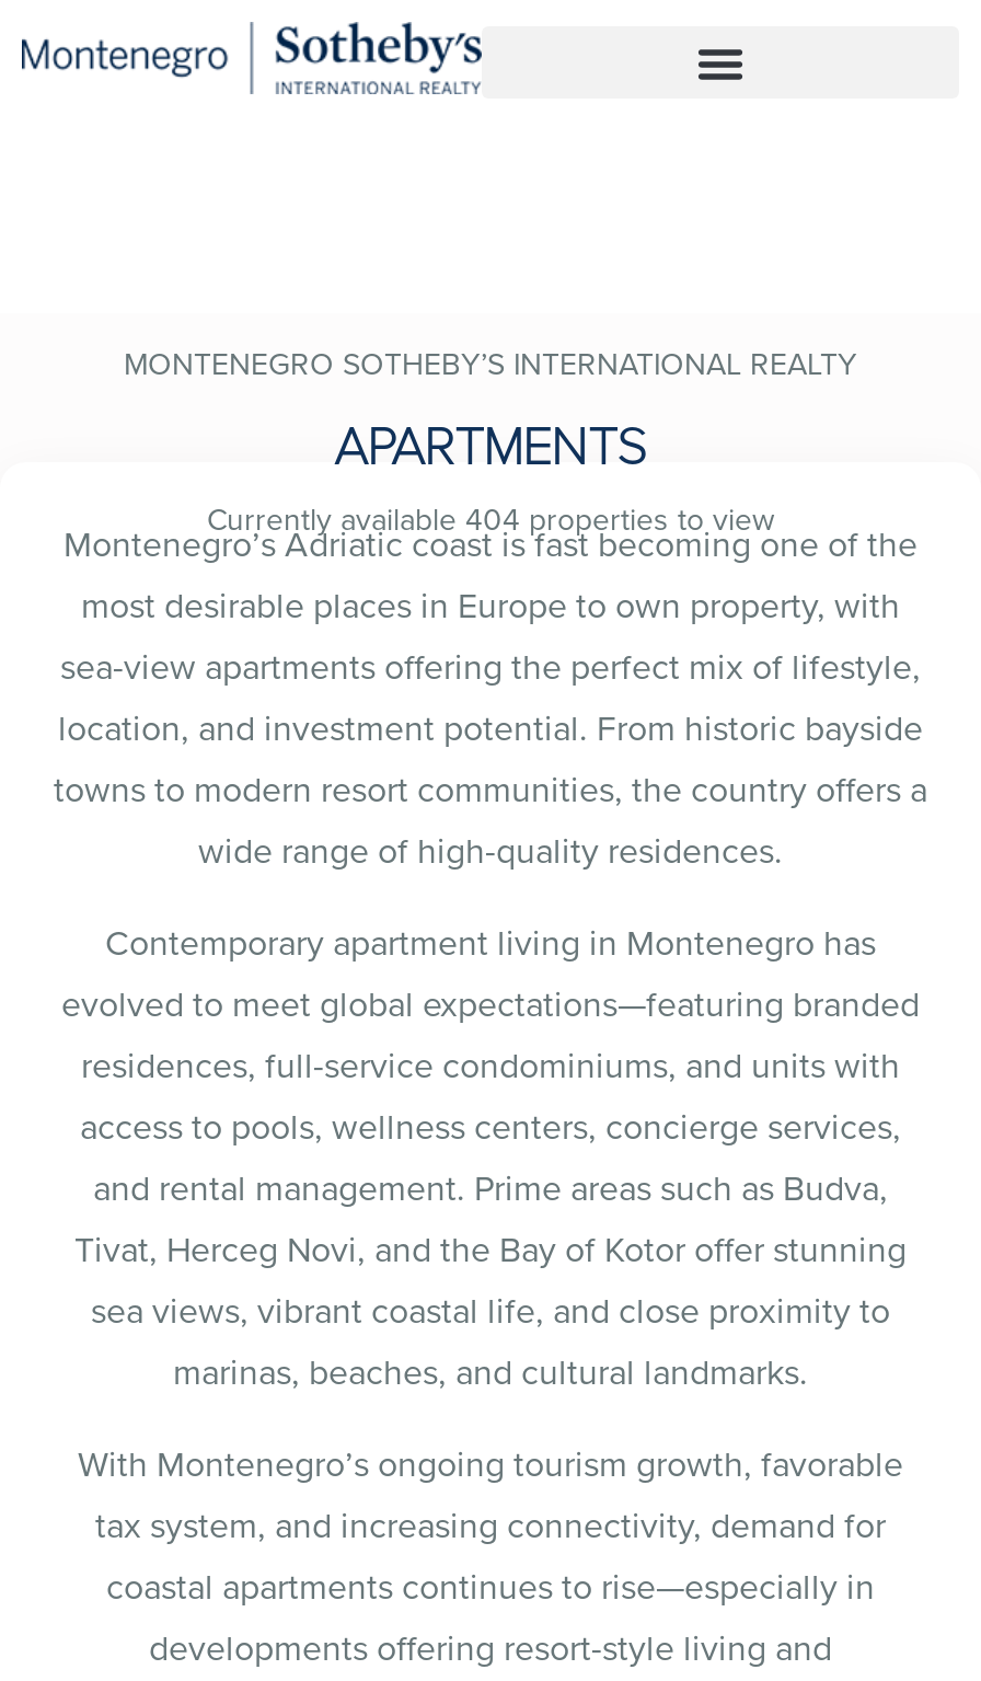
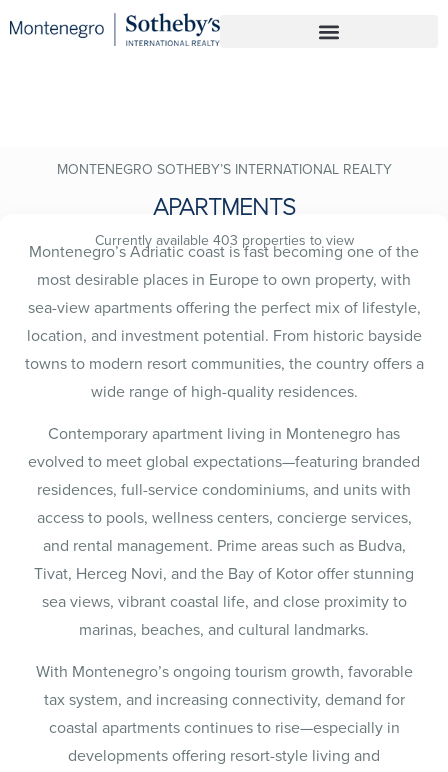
[207,501,774,538] Currently available 404 properties to view -> [94,232,353,249] Currently available 403 properties to view

